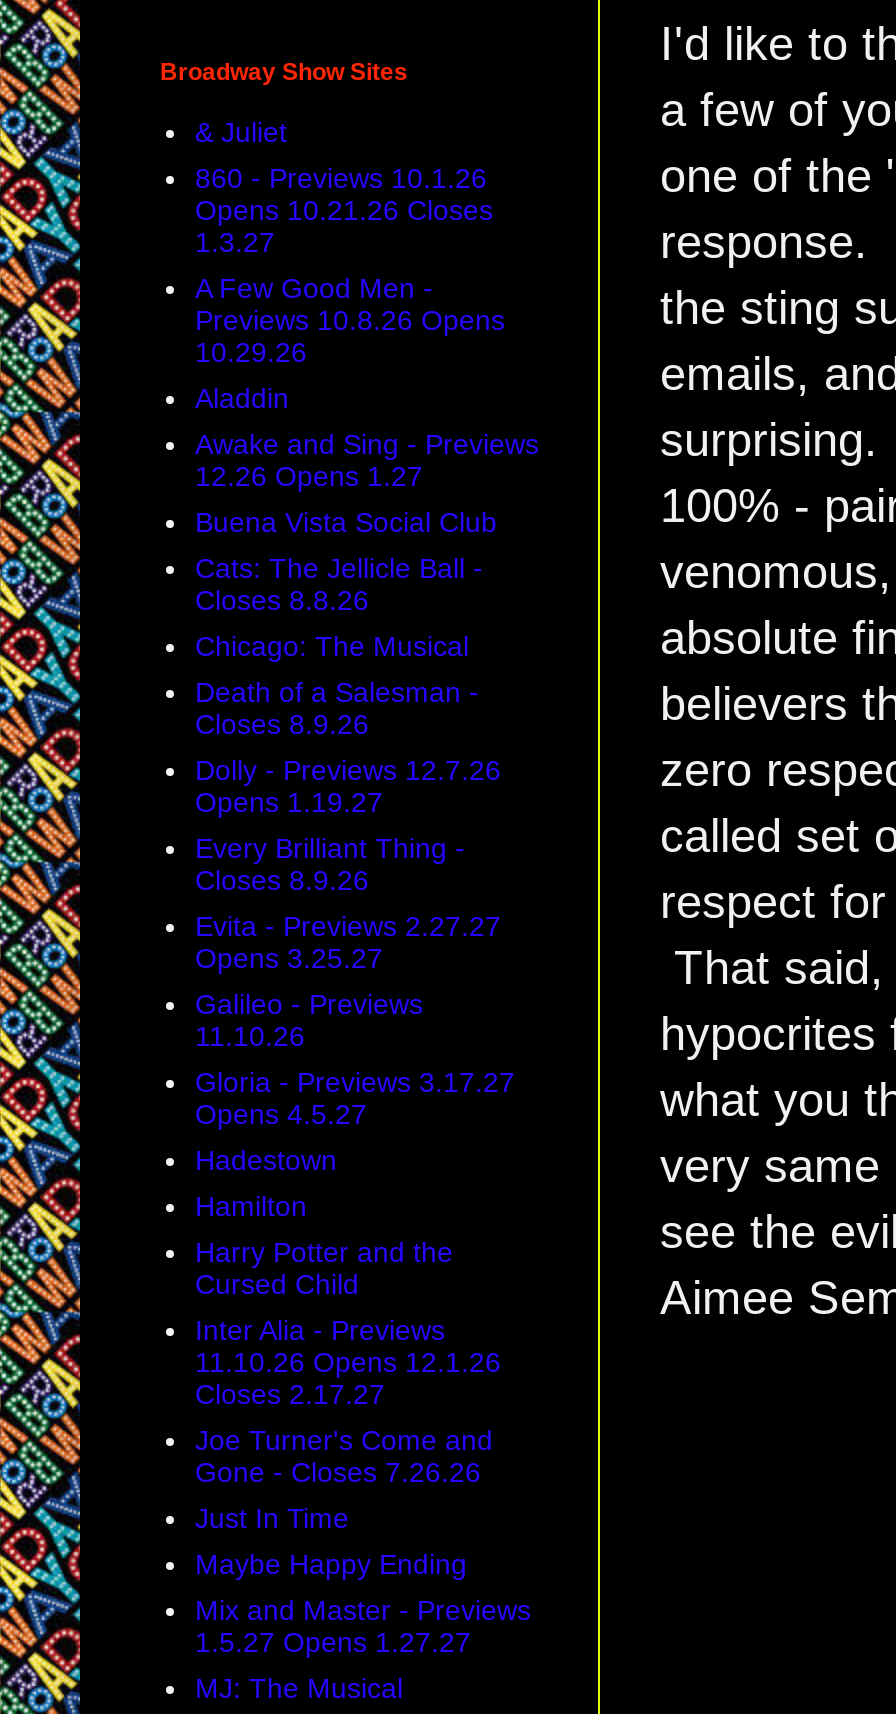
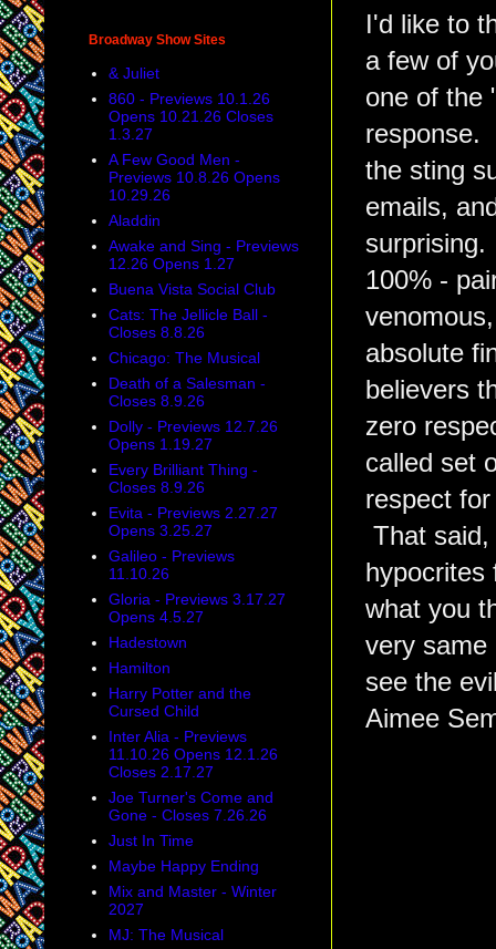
[195,1594,531,1658] Mix and Master - Previews | 1.5.27 Opens 1.27.27 -> [108,883,276,918] Mix and Master - Winter | 2027

